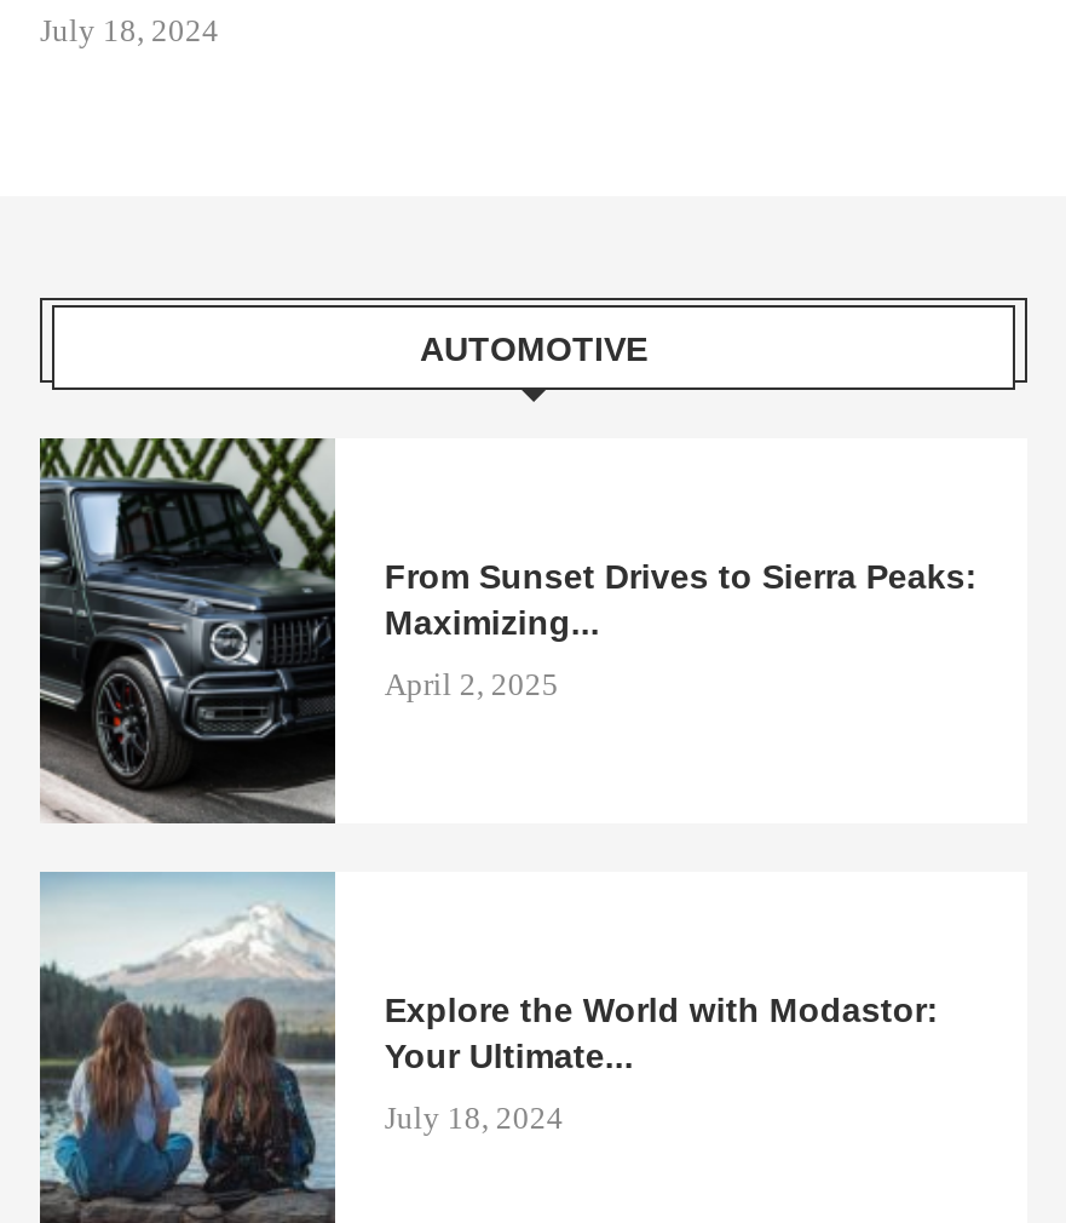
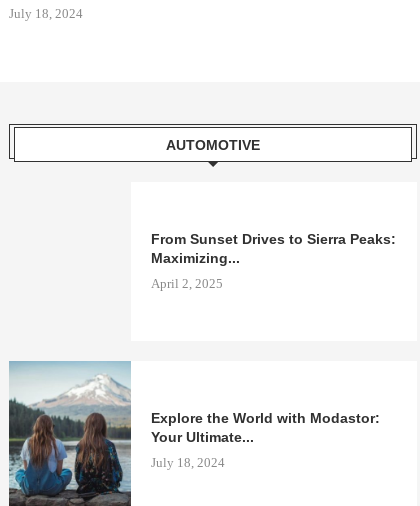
[38,436,338,826] [image] -> none

